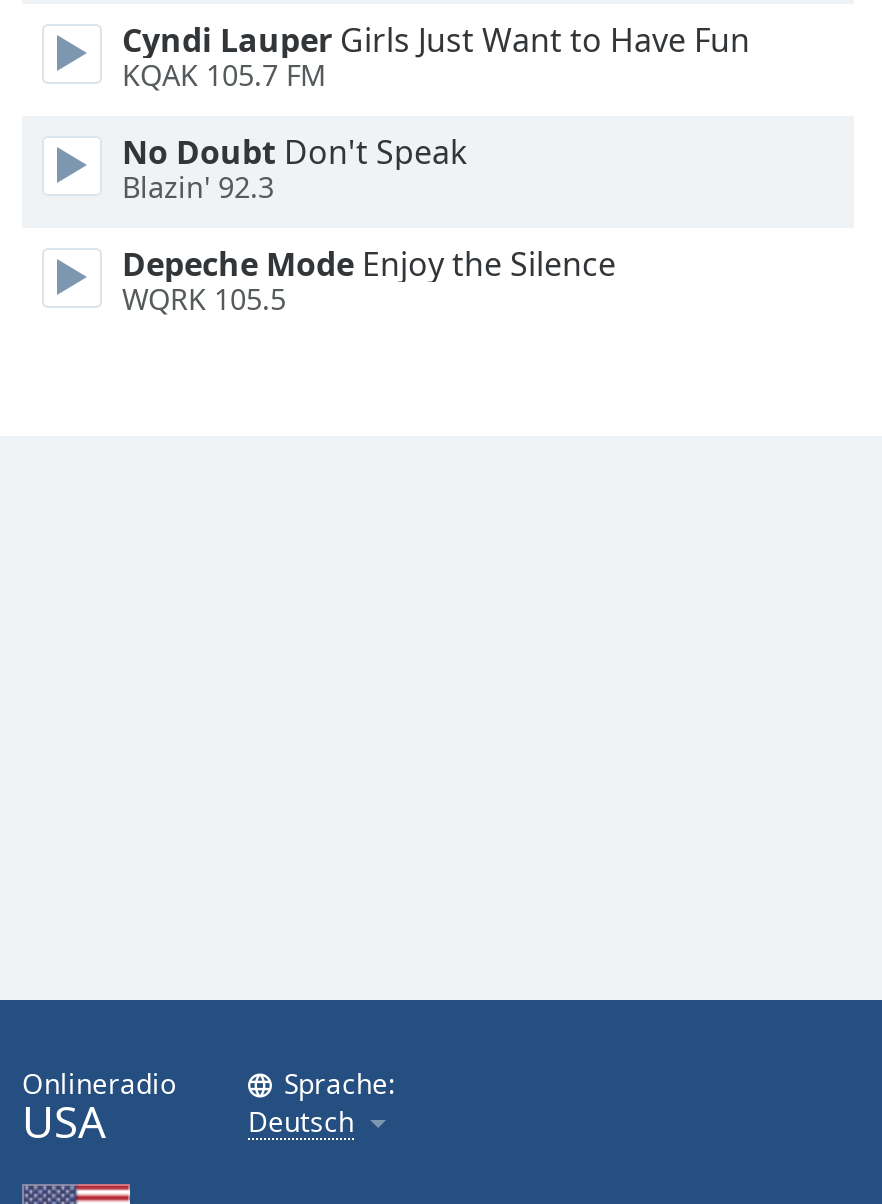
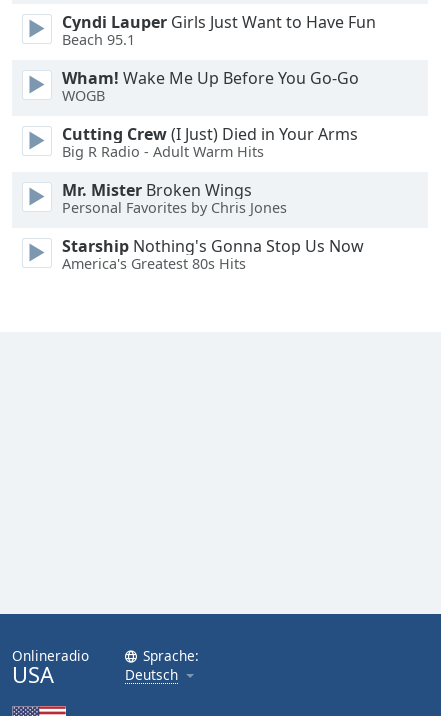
[122,57,616,319] KQAK 105.7 FM | No Doubt Don't Speak | Blazin' 92.3 | Depeche Mode Enjoy the Silence | WQRK 105.5 -> [62,30,364,273] Beach 95.1 | Wham! Wake Me Up Before You Go-Go | WOGB | Cutting Crew (I Just) Died in Your Arms | Big R Radio - Adult Warm Hits | Mr. Mister Broken Wings | Personal Favorites by Chris Jones | Starship Nothing's Gonna Stop Us Now | America's Greatest 80s Hits

